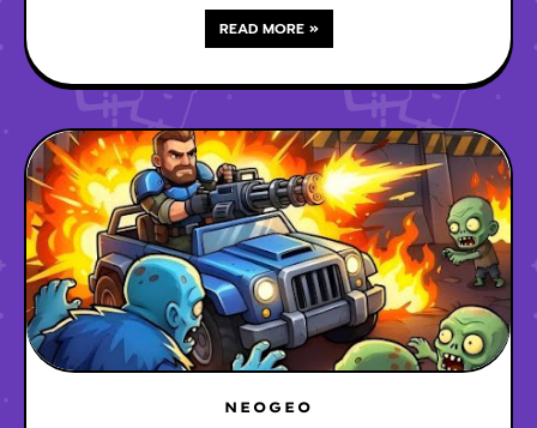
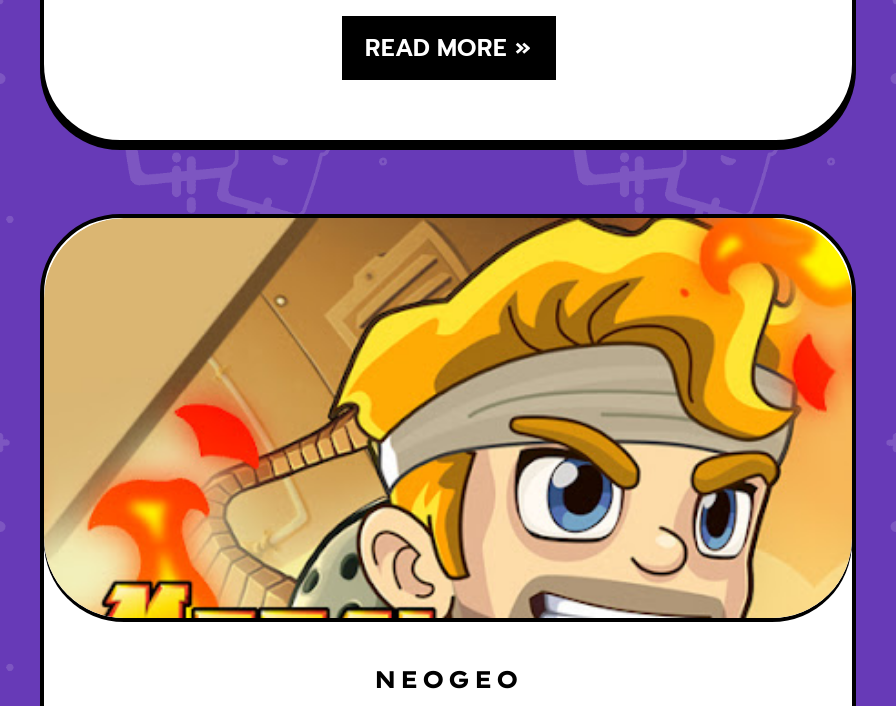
[25,129,512,372] [image] -> [42,216,854,620] [image]

